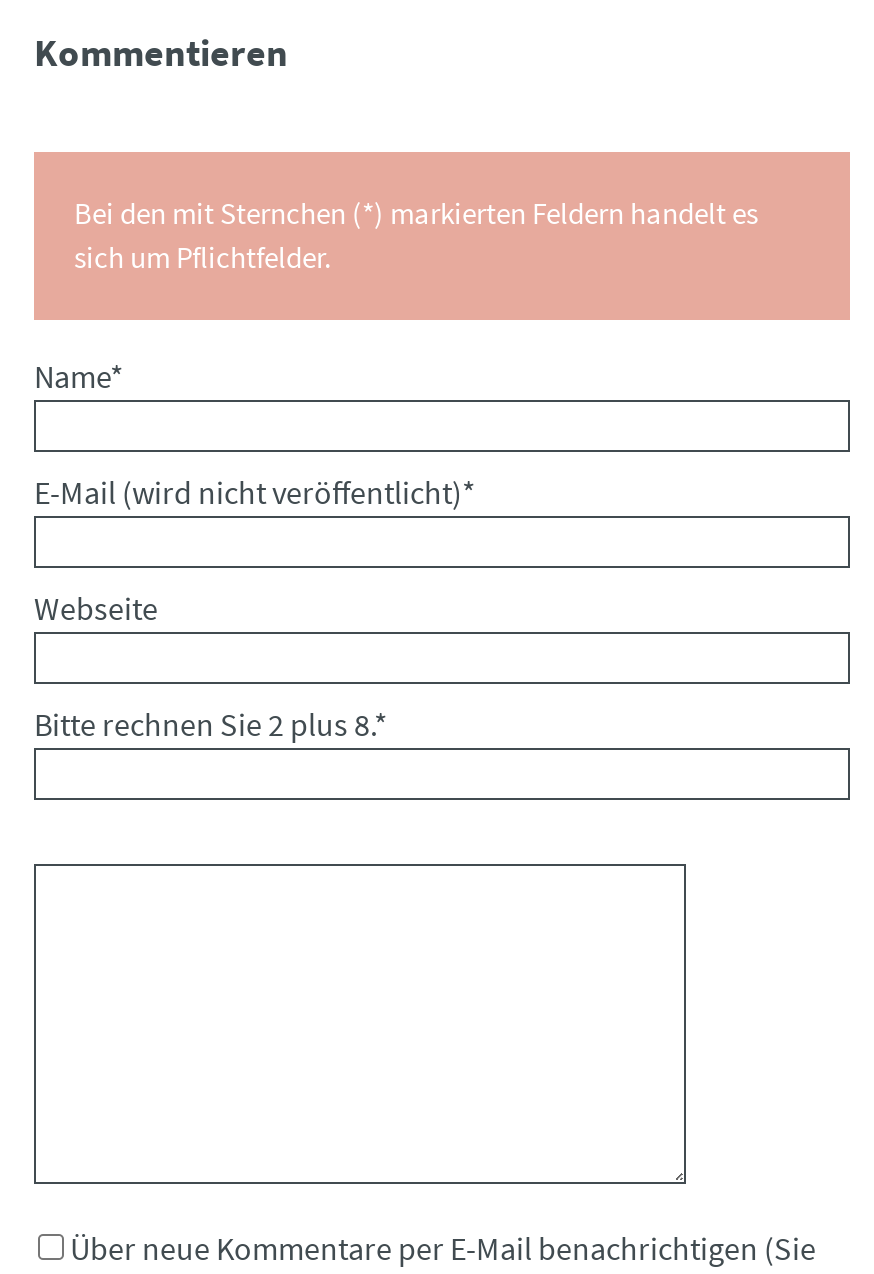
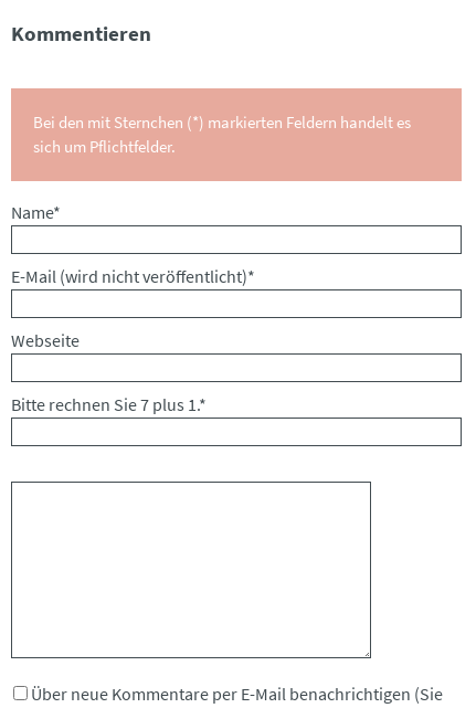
[34,705,388,745] Bitte rechnen Sie 2 plus 8.* -> [11,394,207,416] Bitte rechnen Sie 7 plus 1.*

